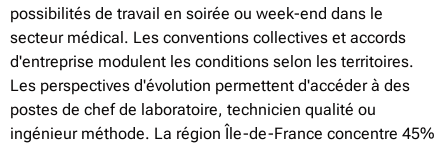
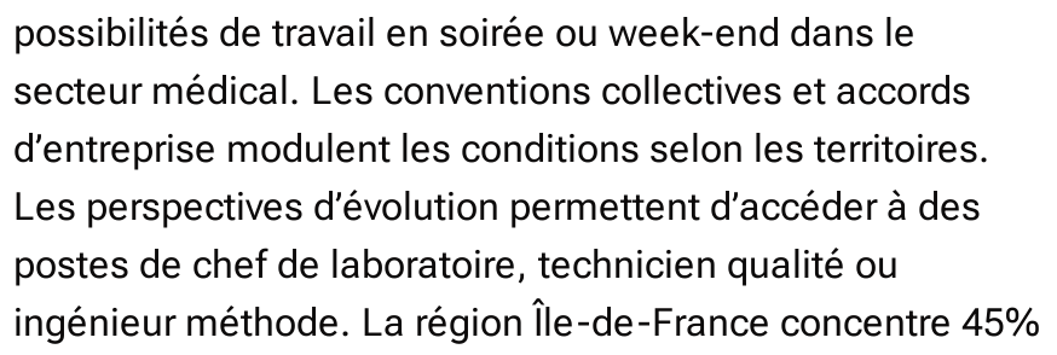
[10,52,414,71] d'entreprise modulent les conditions selon les territoires. -> [13,126,990,172] d’entreprise modulent les conditions selon les territoires.
[10,76,410,95] Les perspectives d'évolution permettent d'accéder à des -> [13,184,981,230] Les perspectives d’évolution permettent d’accéder à des

